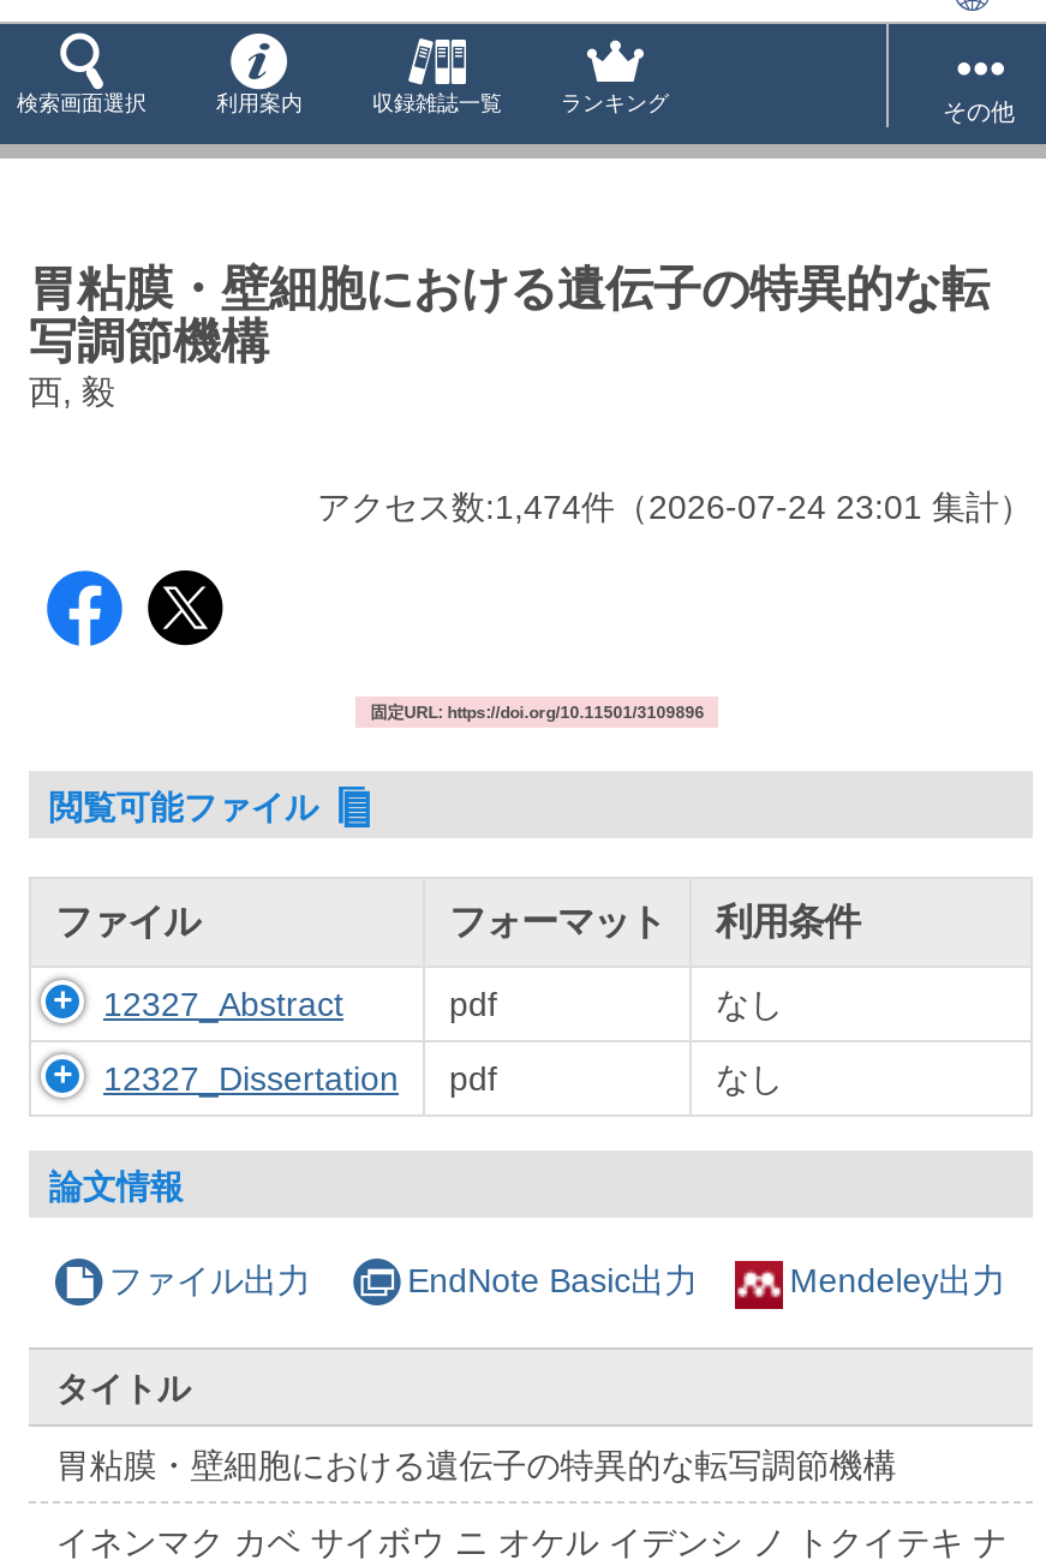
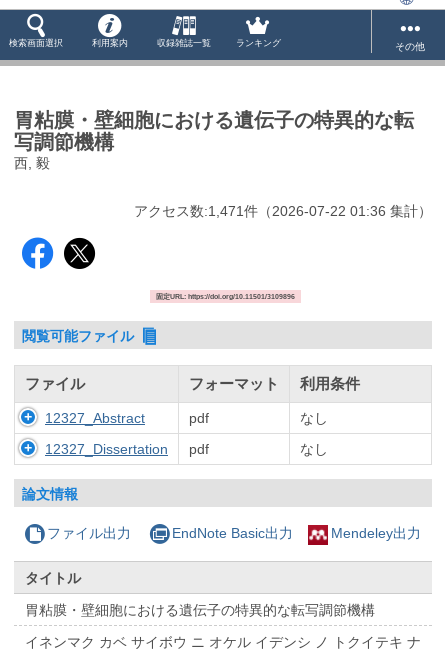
[317,488,1033,526] アクセス数:1,474件（2026-07-24 23:01 集計） -> [134,203,432,219] アクセス数:1,471件（2026-07-22 01:36 集計）

